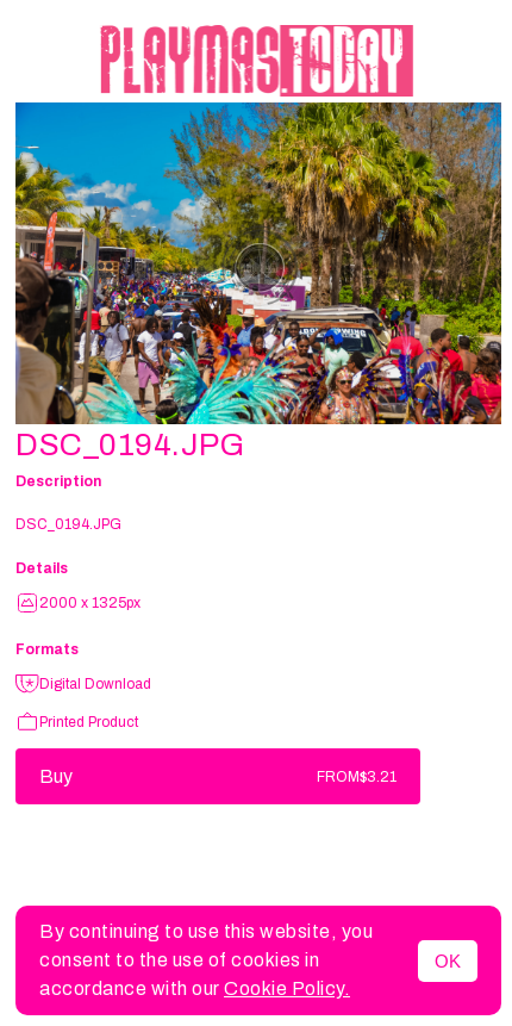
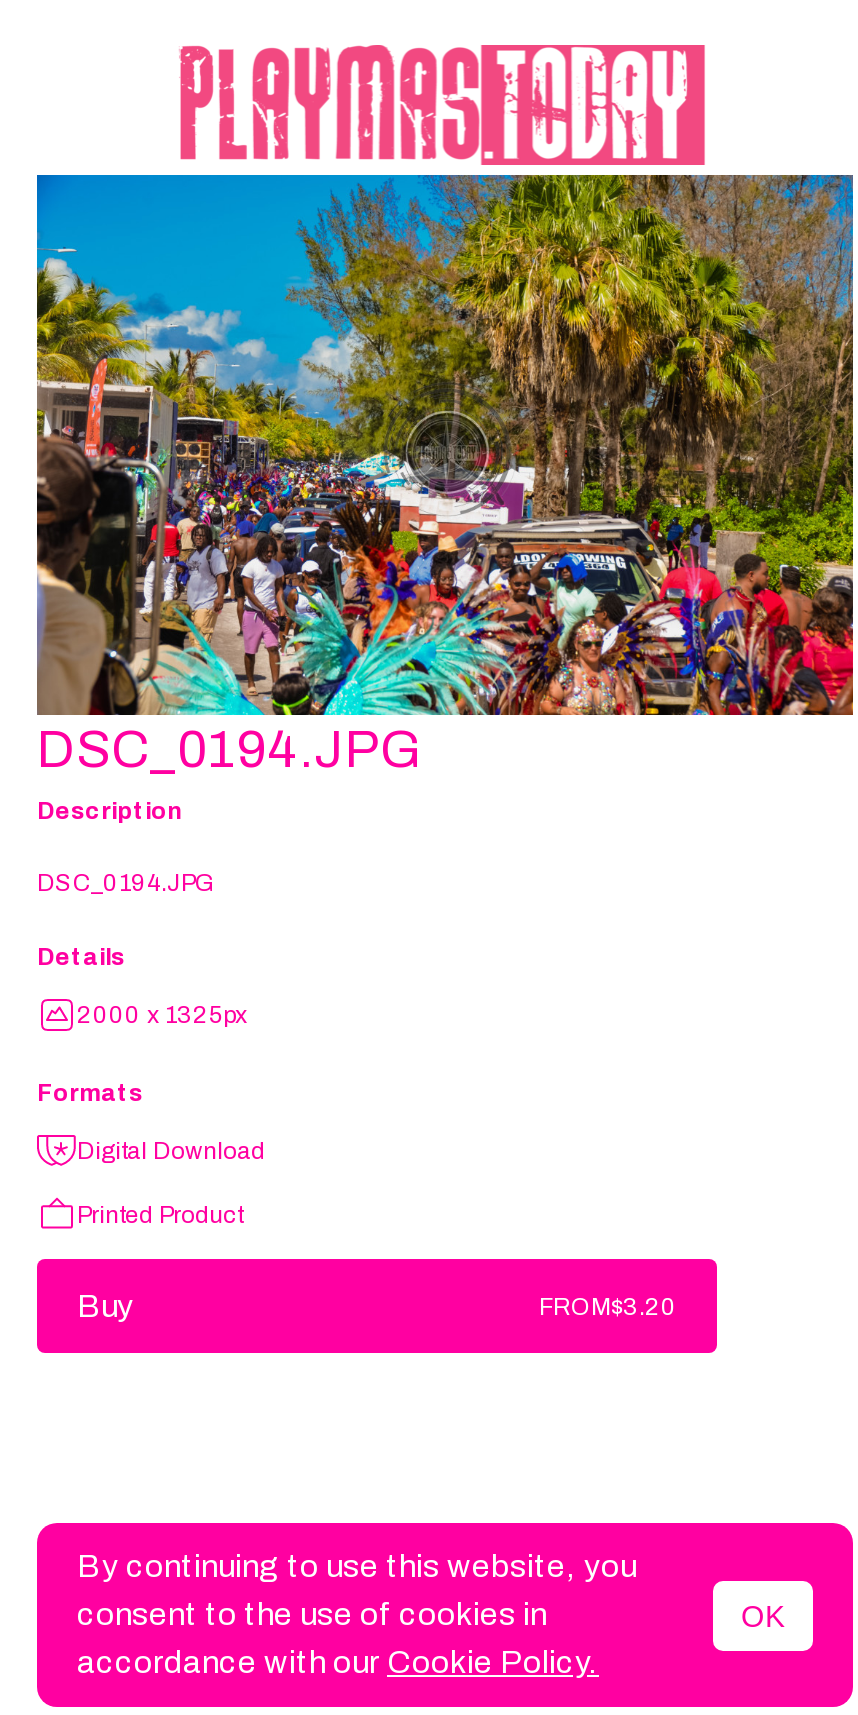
[317,768,397,785] FROM$3.21 -> [539,1292,677,1320] FROM$3.20

